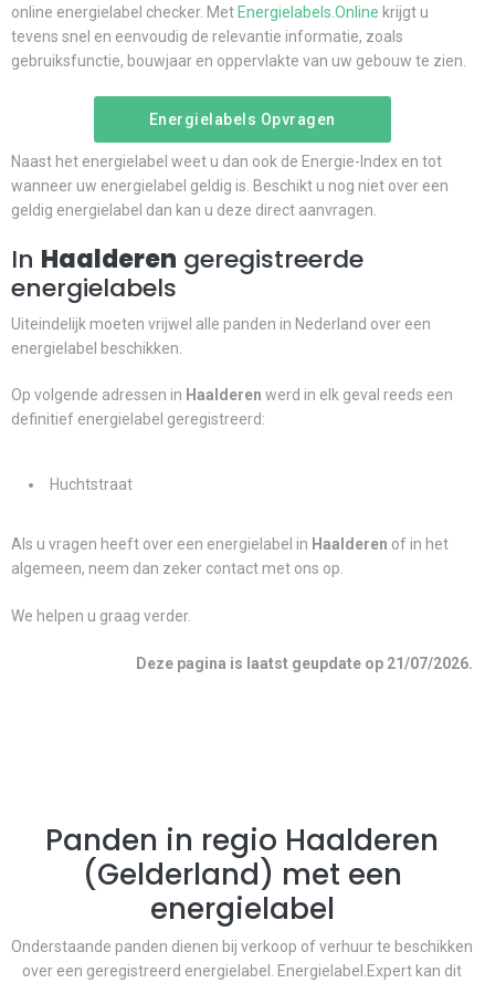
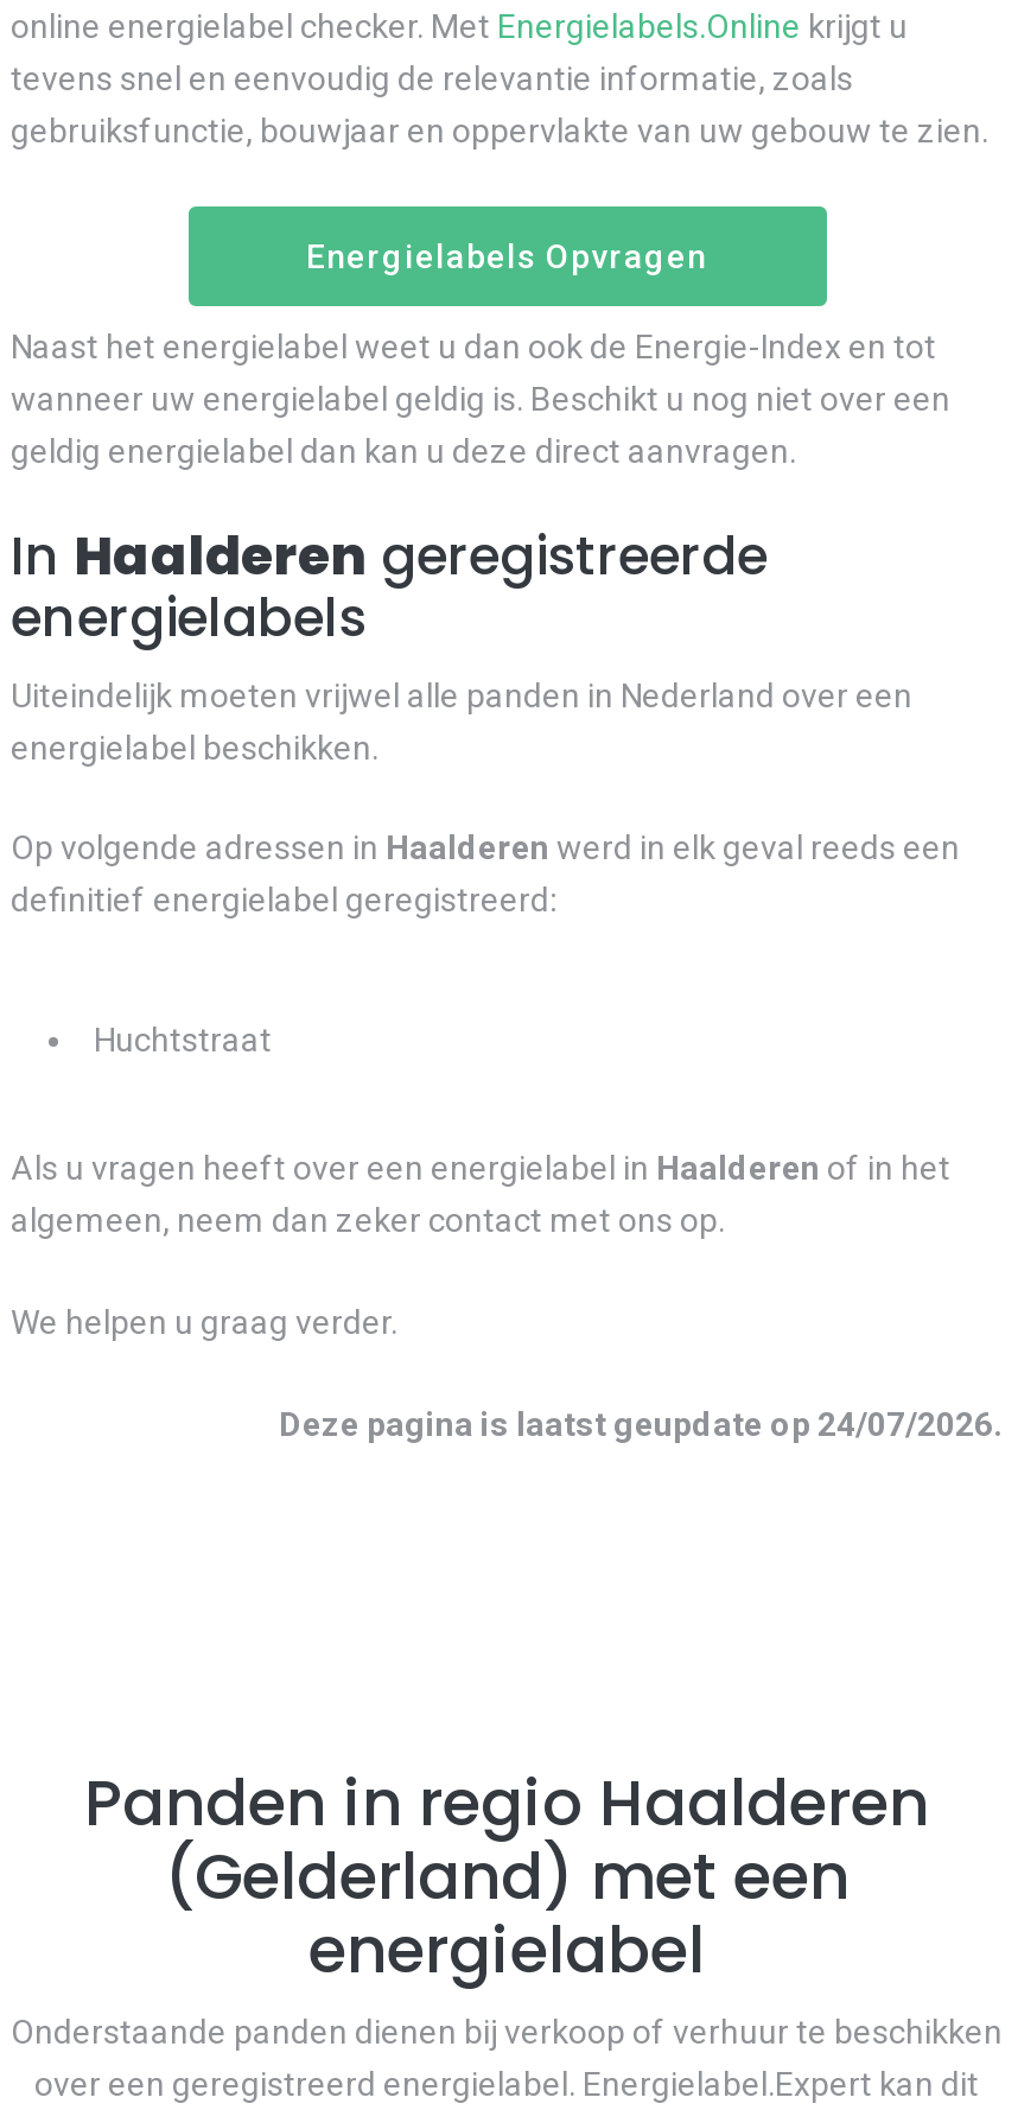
[136,654,473,672] Deze pagina is laatst geupdate op 21/07/2026. -> [279,1404,1003,1442] Deze pagina is laatst geupdate op 24/07/2026.

